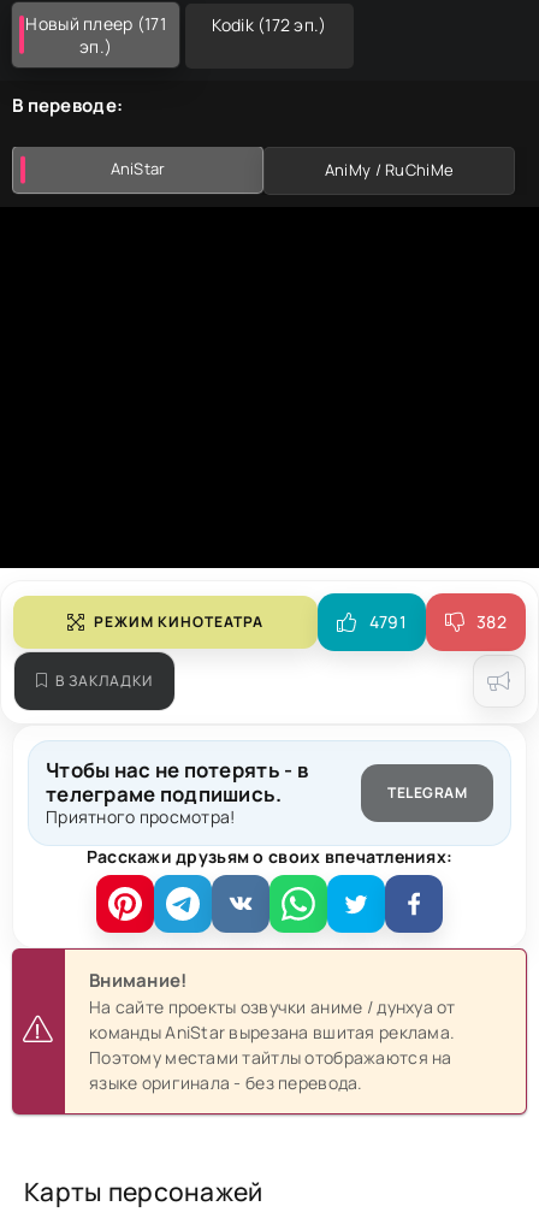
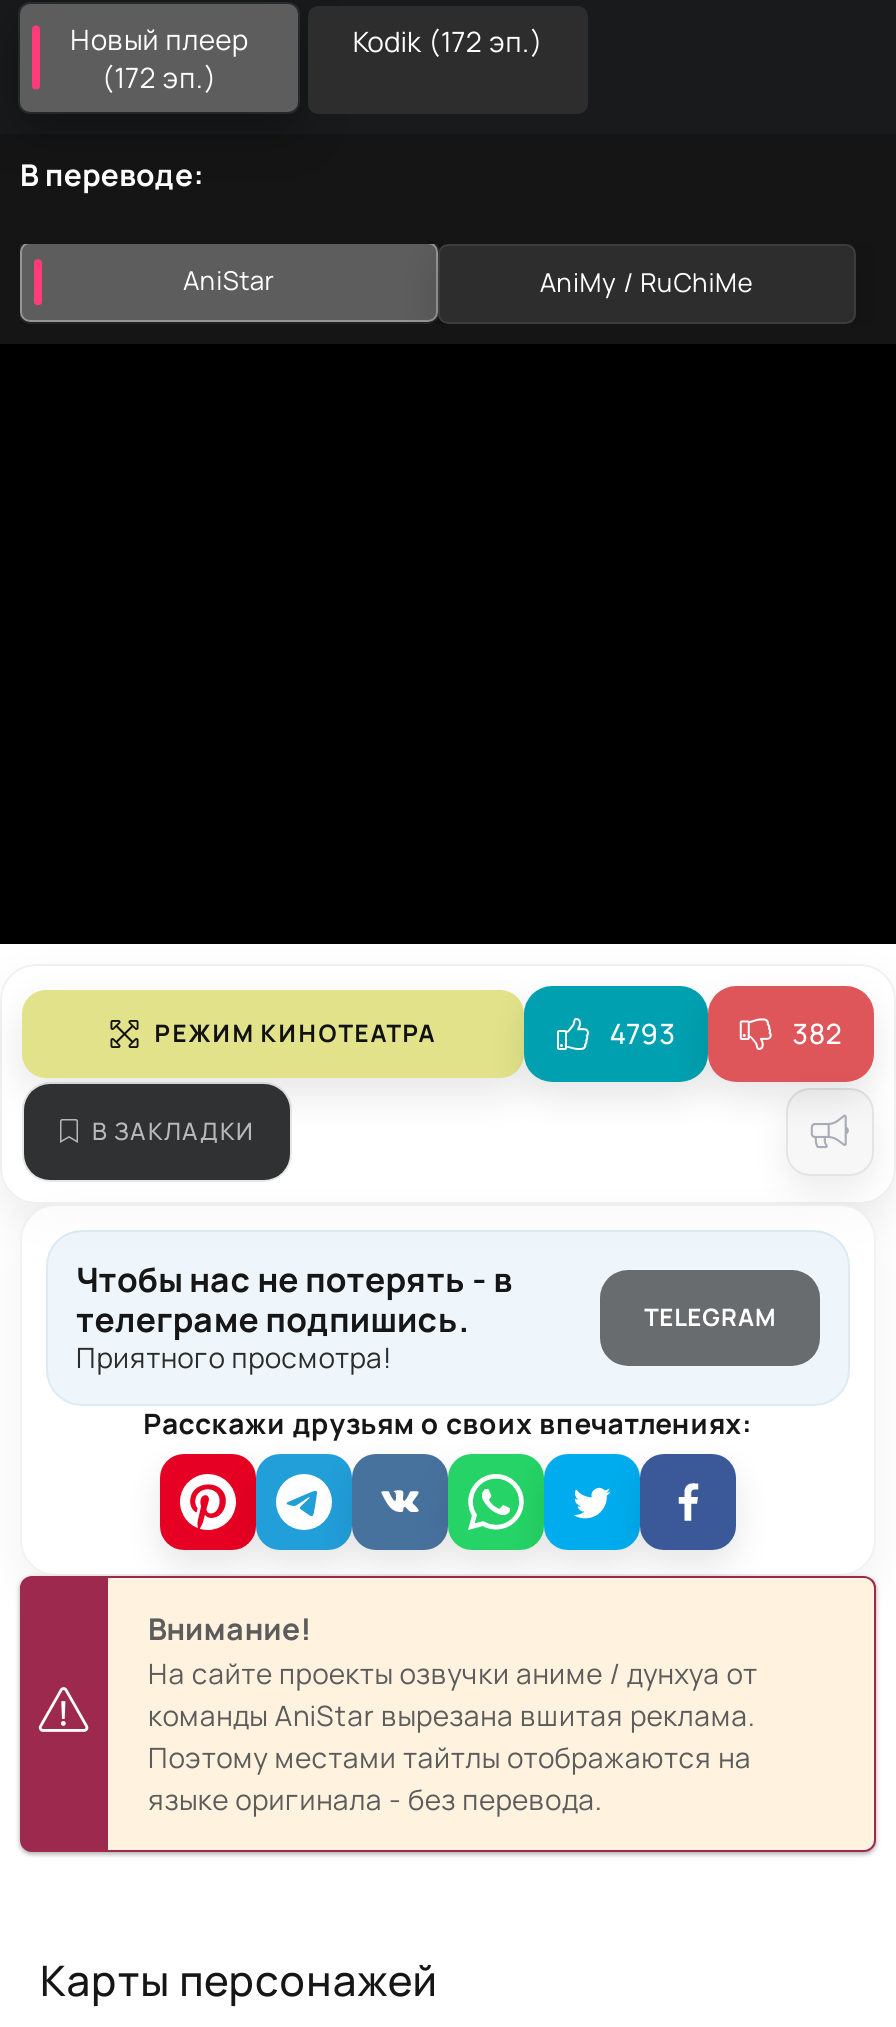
[26,12,166,58] Новый плеер (171 | эп.) -> [70,20,248,96] Новый плеер | (172 эп.)
[369,611,407,634] 4791 -> [610,1015,676,1053] 4793

